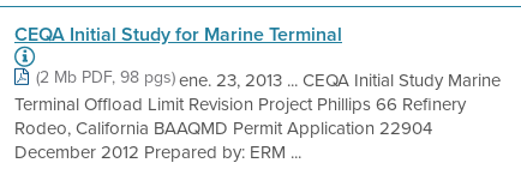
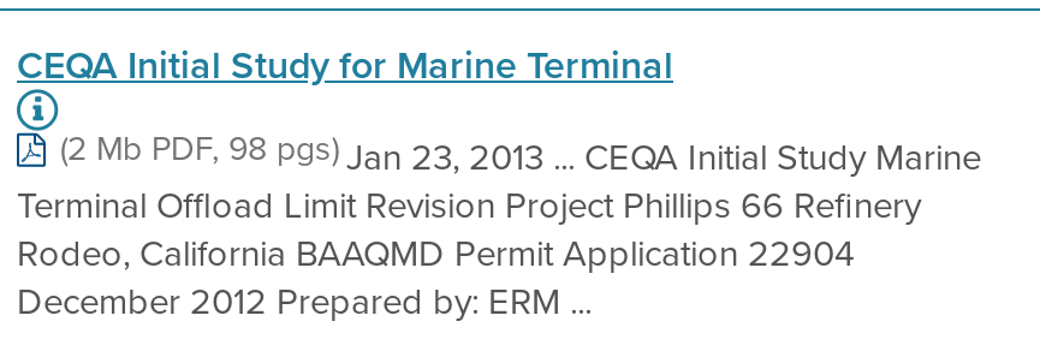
[36,65,501,92] (2 Mb PDF, 98 pgs) ene. 23, 2013 ... CEQA Initial Study Marine -> [60,124,981,184] (2 Mb PDF, 98 pgs) Jan 23, 2013 ... CEQA Initial Study Marine

